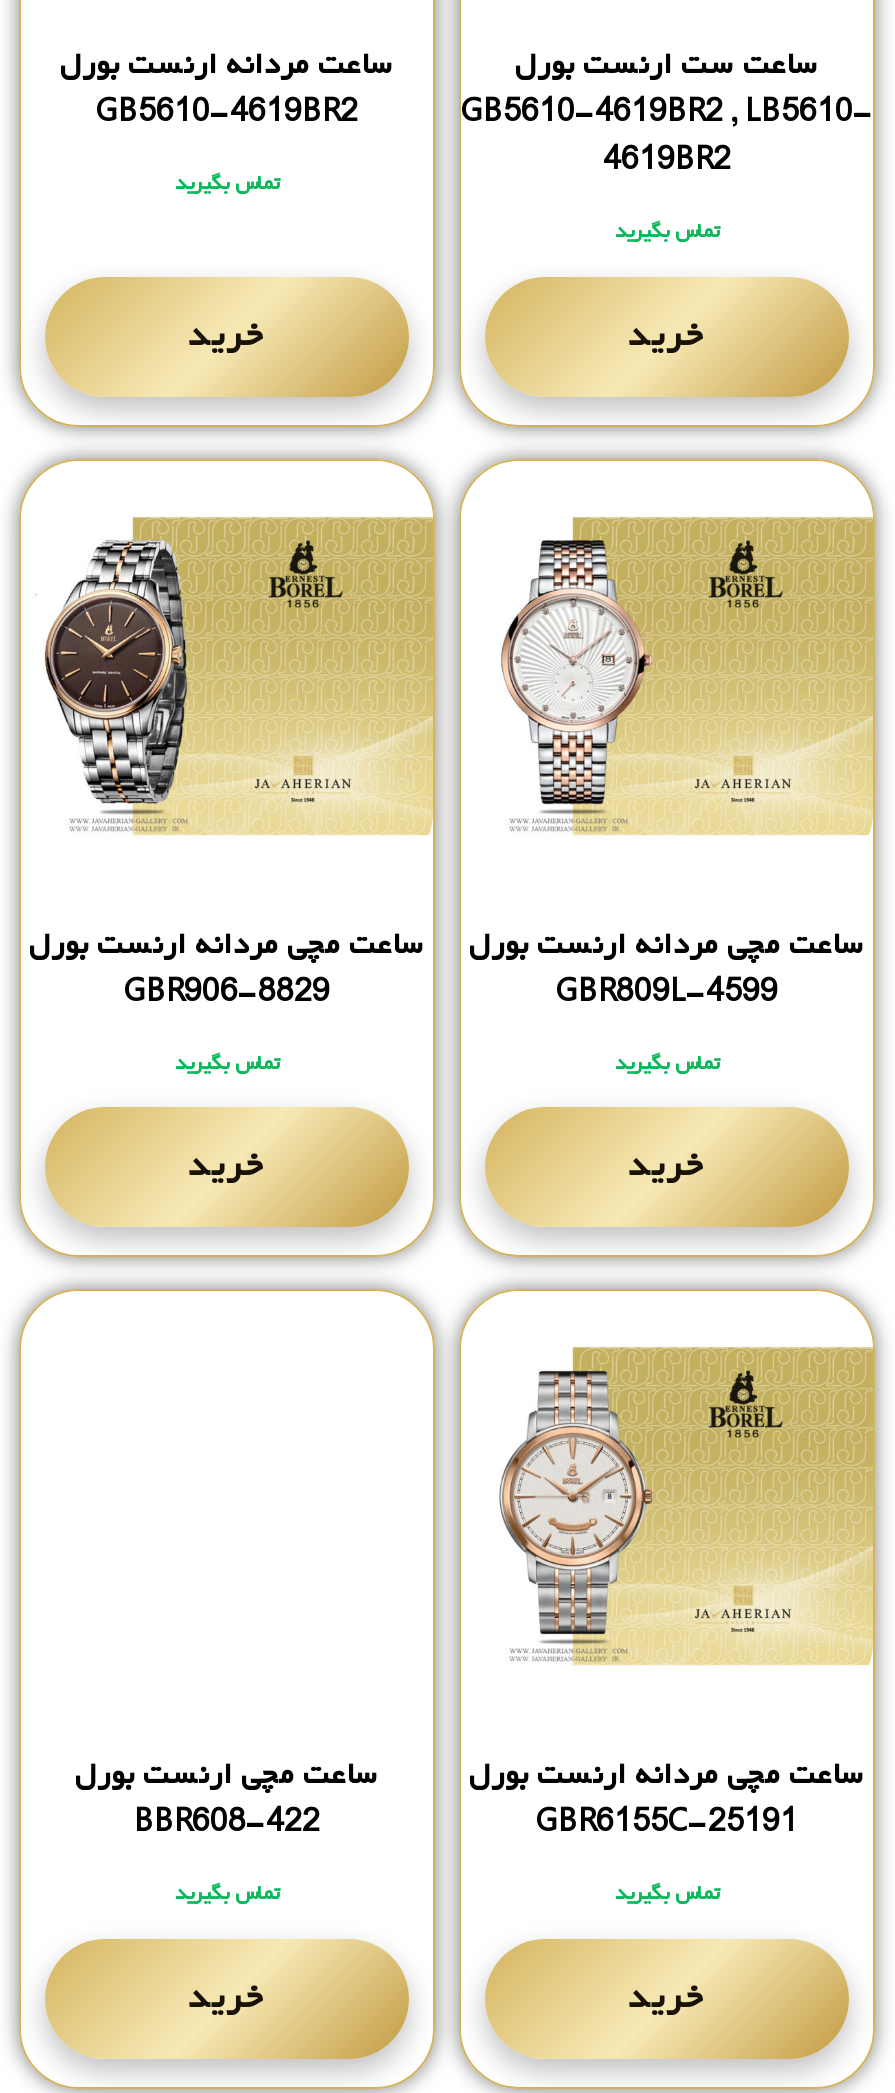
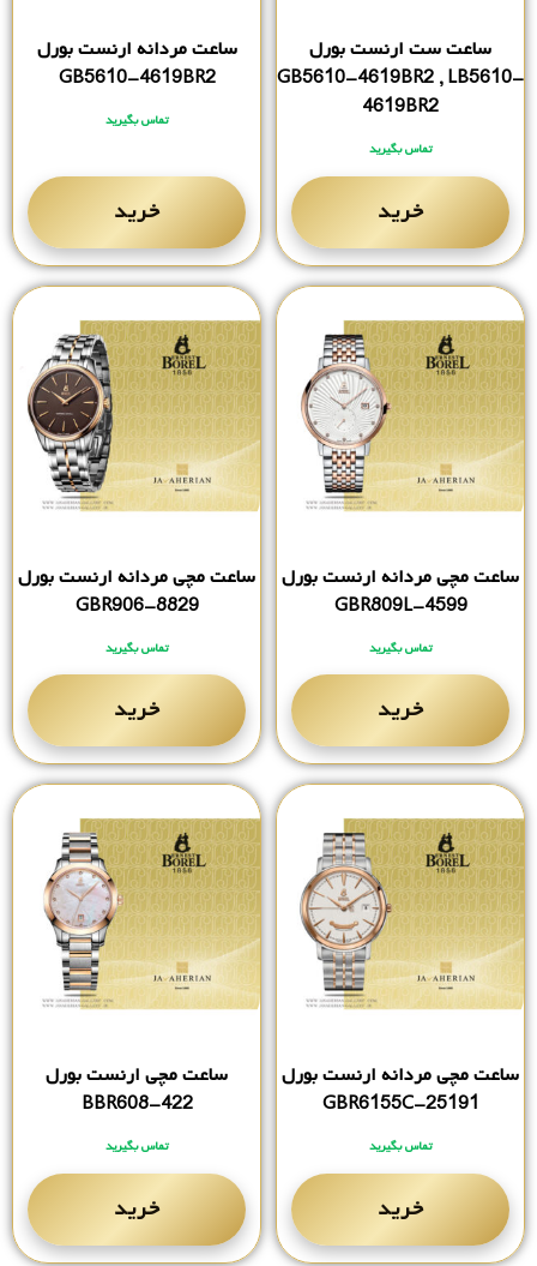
none -> [43,817,261,1010] [image]

